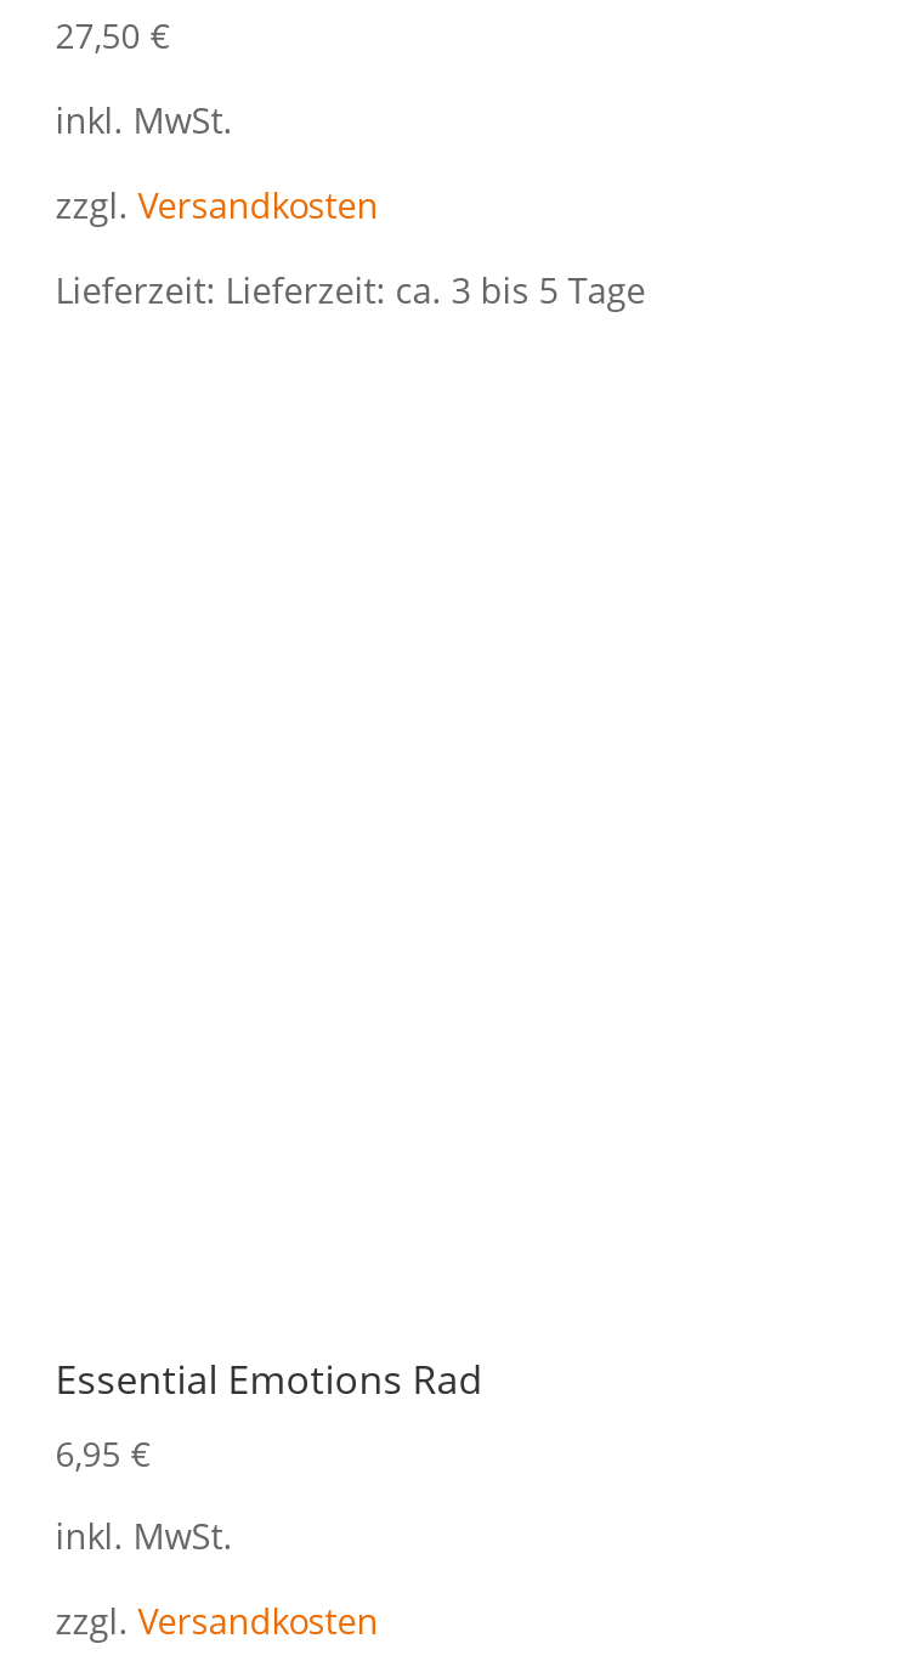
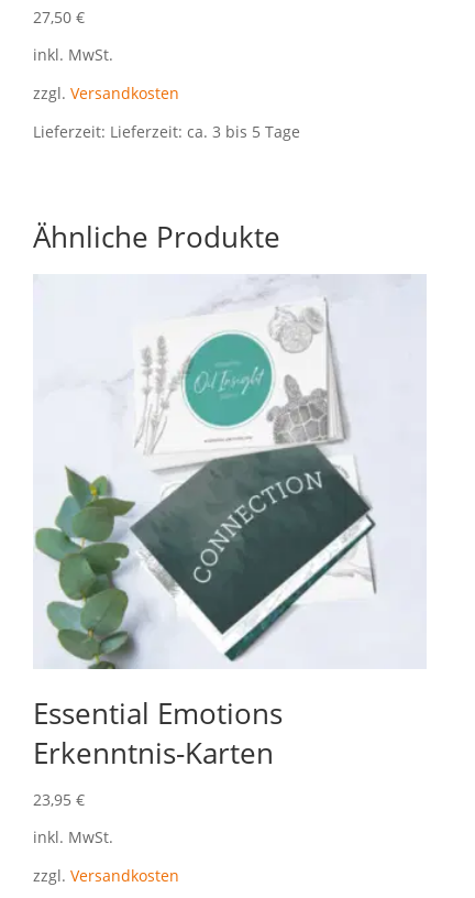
none -> [33,274,426,670] [image]
[55,1352,483,1405] Essential Emotions Rad -> [33,217,280,257] Ähnliche Produkte
[55,1430,150,1476] 6,95 € -> [33,693,282,810] Essential Emotions | Erkenntnis-Karten | 23,95 €

